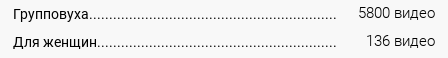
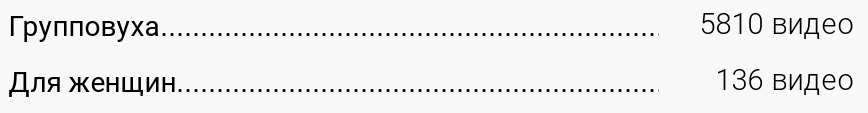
[358,5,435,22] 5800 видео -> [700,9,854,43] 5810 видео

